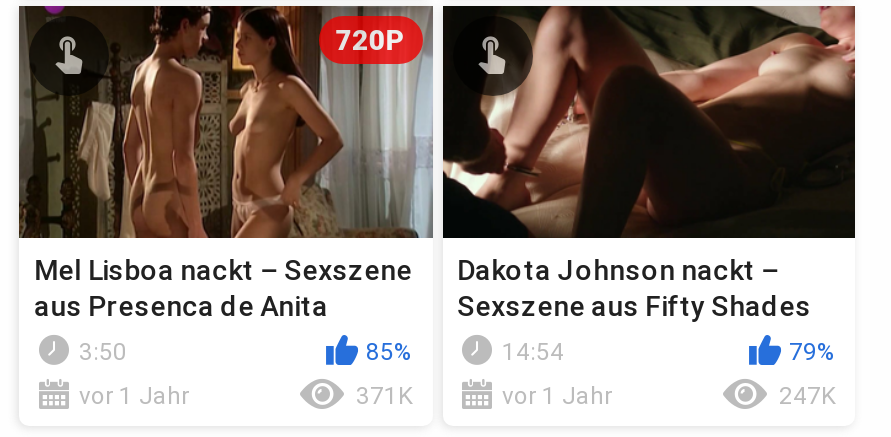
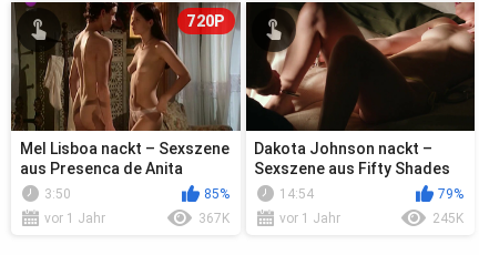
[356,382,412,410] 371K -> [198,210,229,226] 367K
[779,382,835,410] 247K -> [432,210,463,226] 245K

